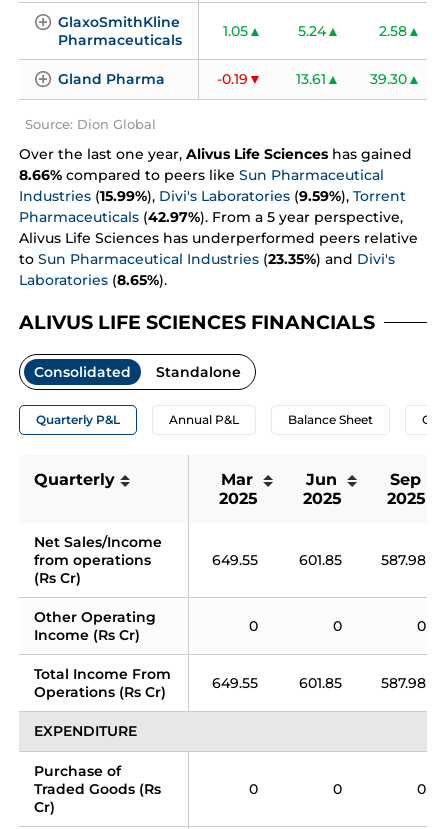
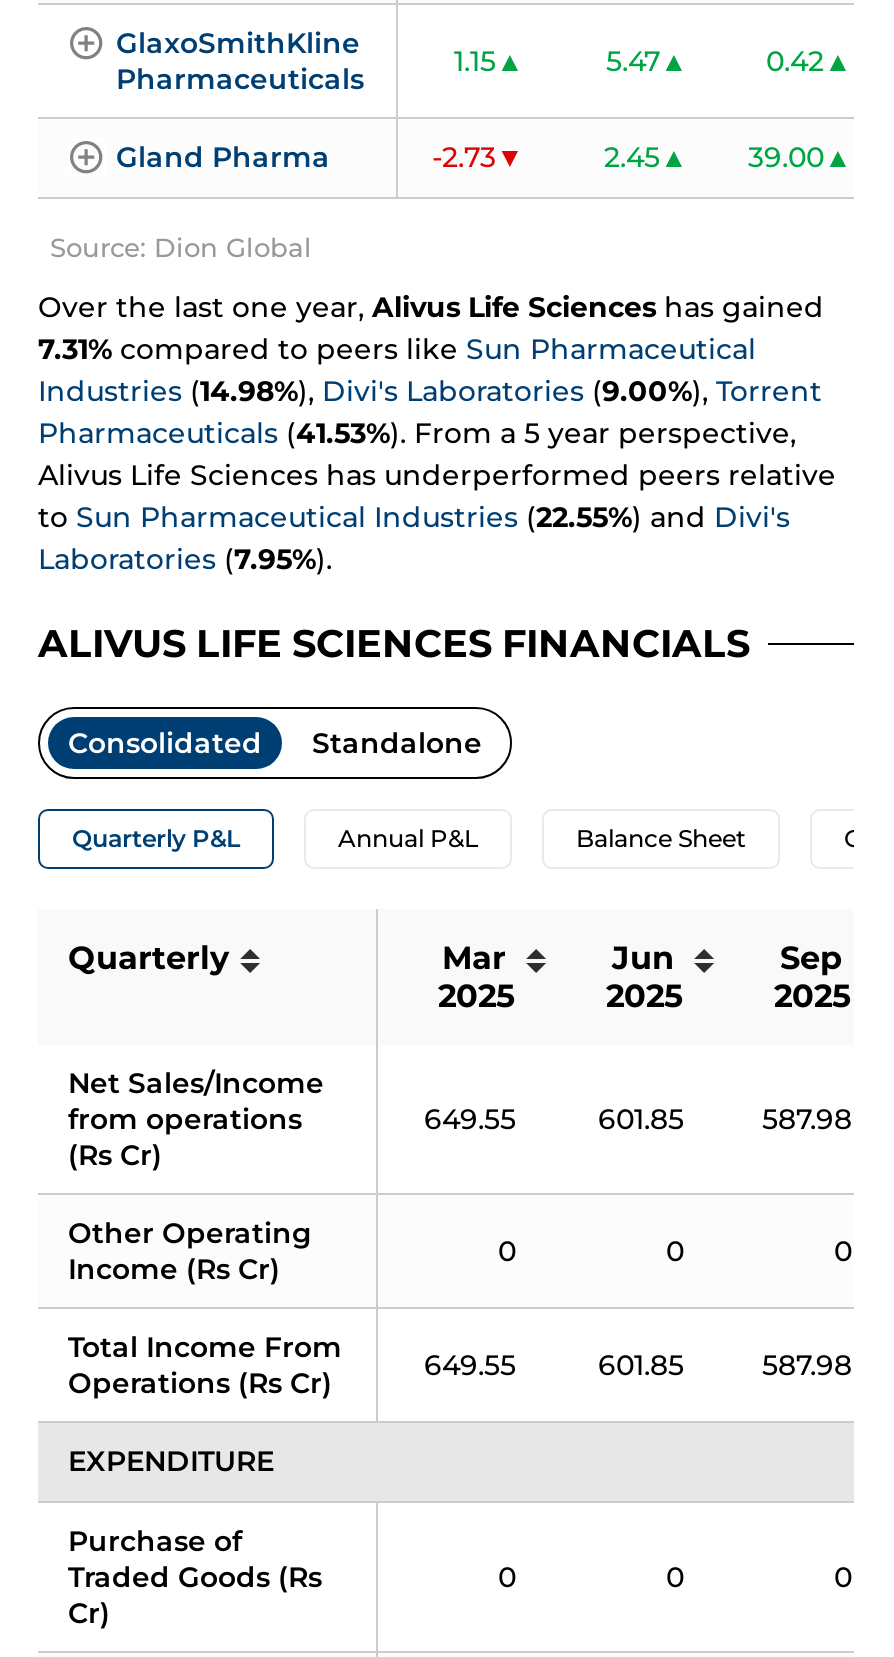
[223,22,248,40] 1.05 -> [454,43,496,79] 1.15
[298,22,326,40] 5.24 -> [606,43,660,79] 5.47
[379,22,407,40] 2.58 -> [766,43,824,79] 0.42
[217,70,248,88] -0.19 -> [432,139,496,175] -2.73
[296,70,326,88] 13.61 -> [604,139,660,175] 2.45
[370,70,407,88] 39.30 -> [748,139,824,175] 39.00
[19,166,384,184] 8.66% compared to peers like Sun Pharmaceutical -> [38,331,756,367] 7.31% compared to peers like Sun Pharmaceutical
[19,187,406,205] Industries (15.99%), Divi's Laboratories (9.59%), Torrent -> [38,373,822,409] Industries (14.98%), Divi's Laboratories (9.00%), Torrent
[19,208,403,226] Pharmaceuticals (42.97%). From a 5 year perspective, -> [38,415,796,451] Pharmaceuticals (41.53%). From a 5 year perspective,
[19,250,395,268] to Sun Pharmaceutical Industries (23.35%) and Divi's -> [38,499,790,535] to Sun Pharmaceutical Industries (22.55%) and Divi's
[19,271,167,289] Laboratories (8.65%). -> [38,541,332,577] Laboratories (7.95%).

